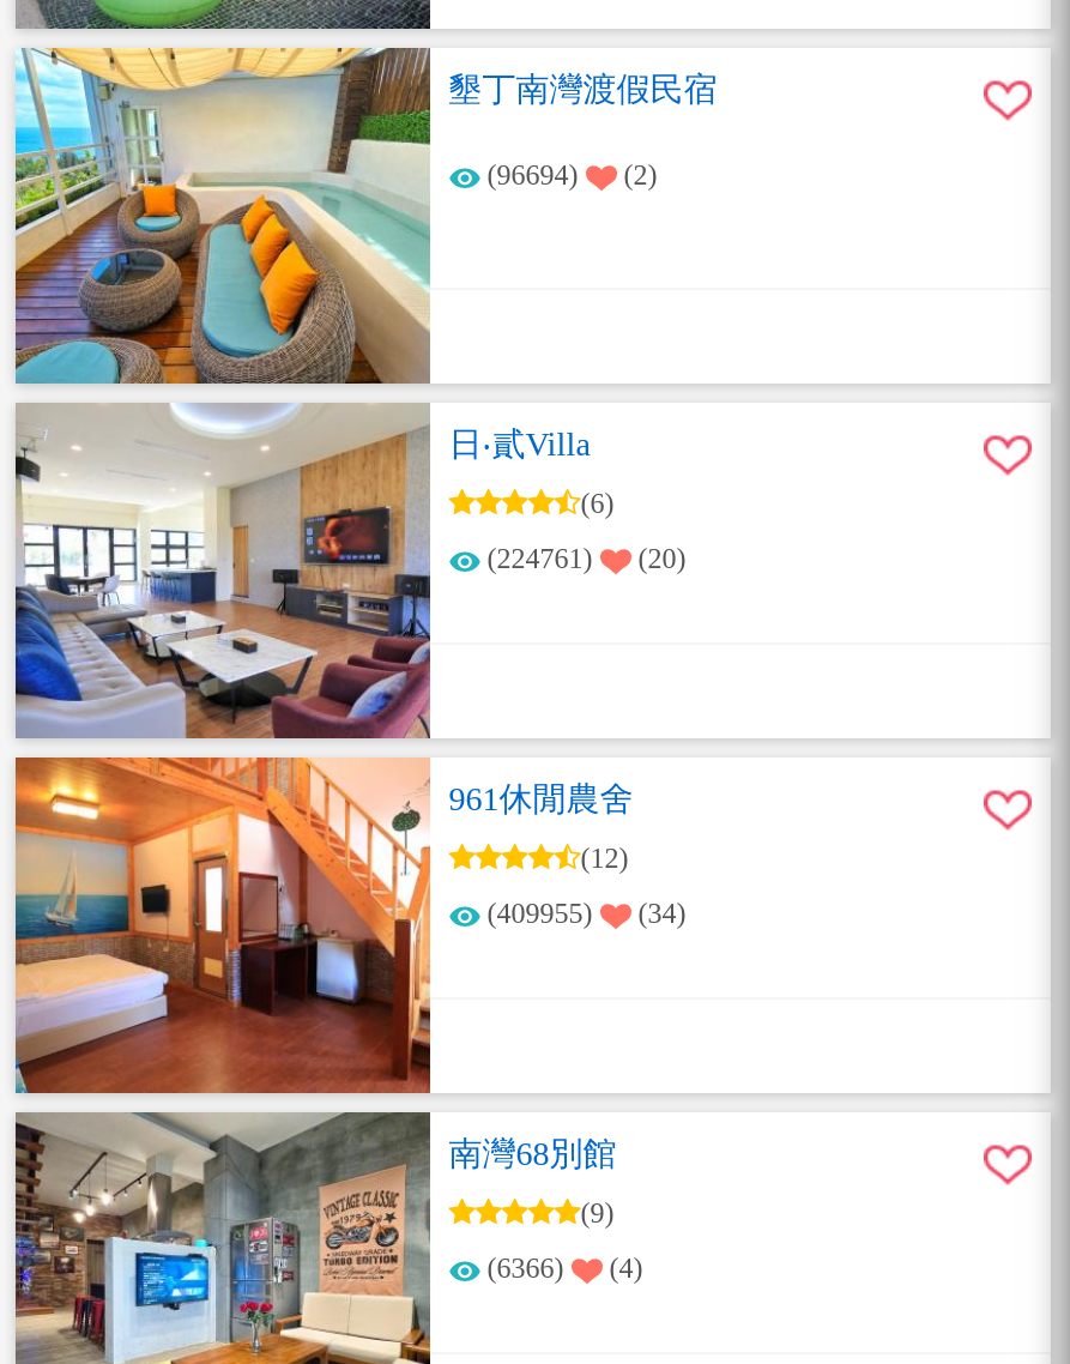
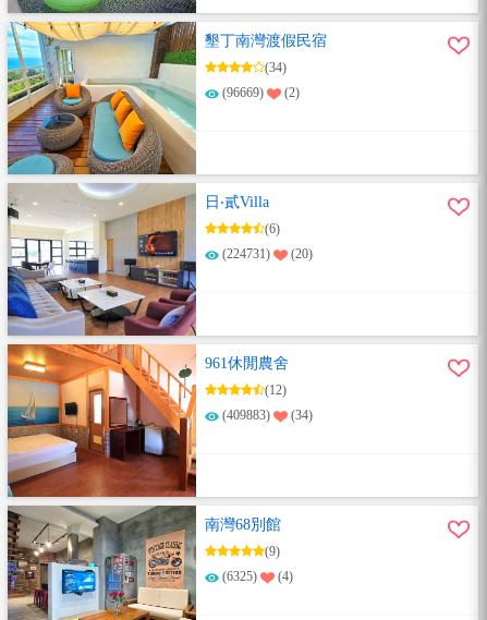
[487,158,578,192] (96694) -> [222,60,286,100] (34) | (96669)
[487,542,686,576] (224761) (20) -> [222,246,312,262] (224731) (20)
[487,897,686,930] (409955) (34) -> [222,408,312,423] (409883) (34)
[487,1252,643,1285] (6366) (4) -> [222,569,293,584] (6325) (4)

